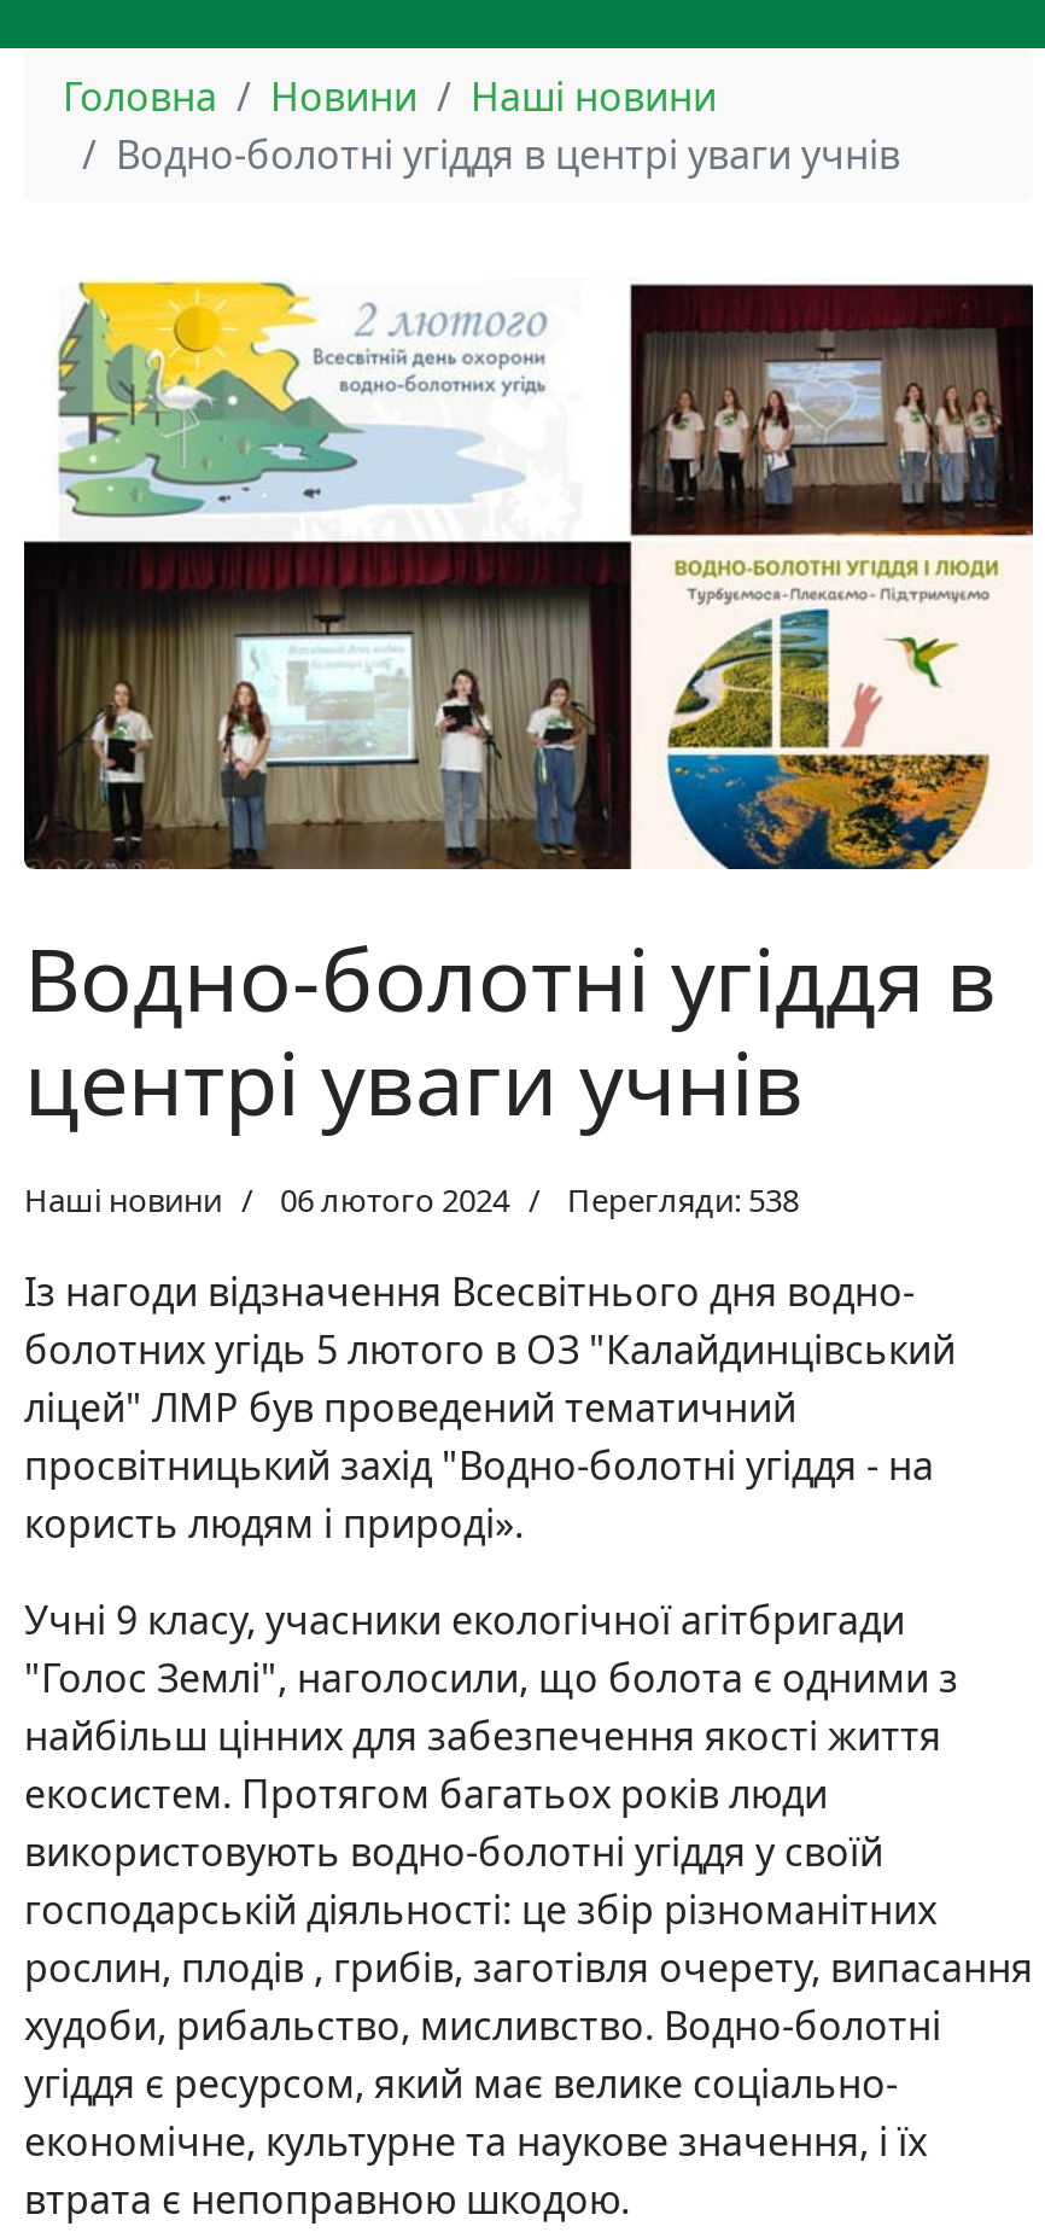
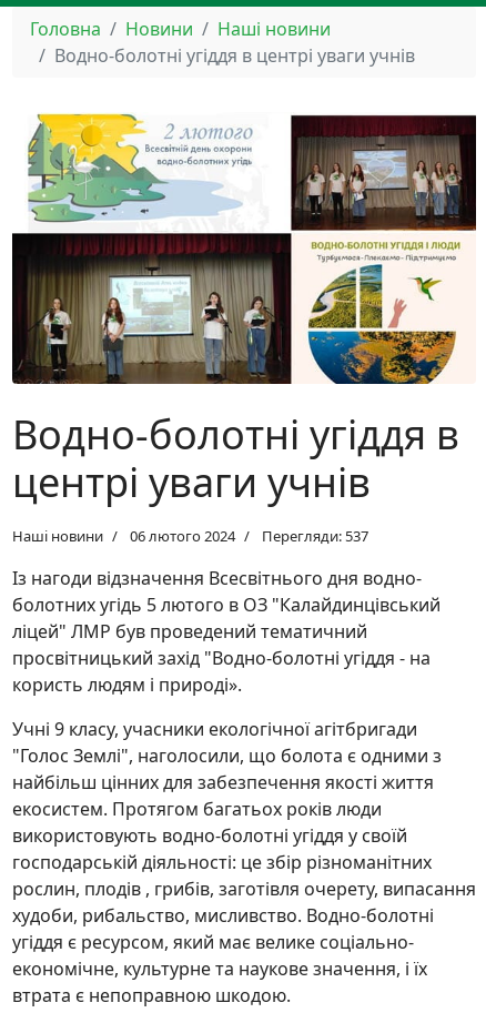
[24,1179,799,1222] Наші новини 06 лютого 2024 Перегляди: 538 -> [12,526,368,546] Наші новини 06 лютого 2024 Перегляди: 537

